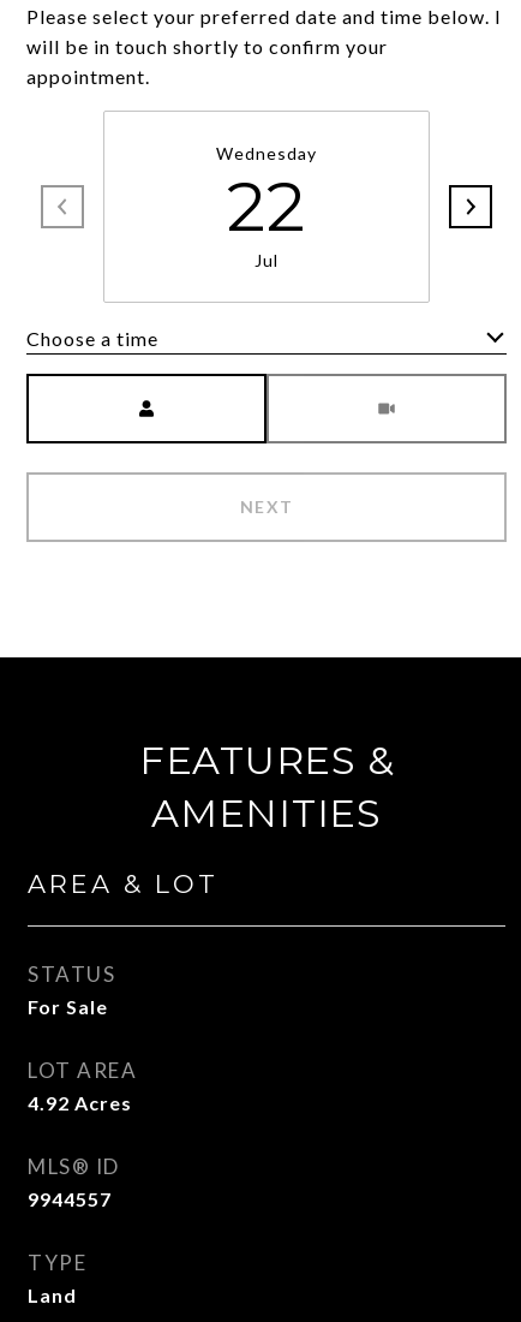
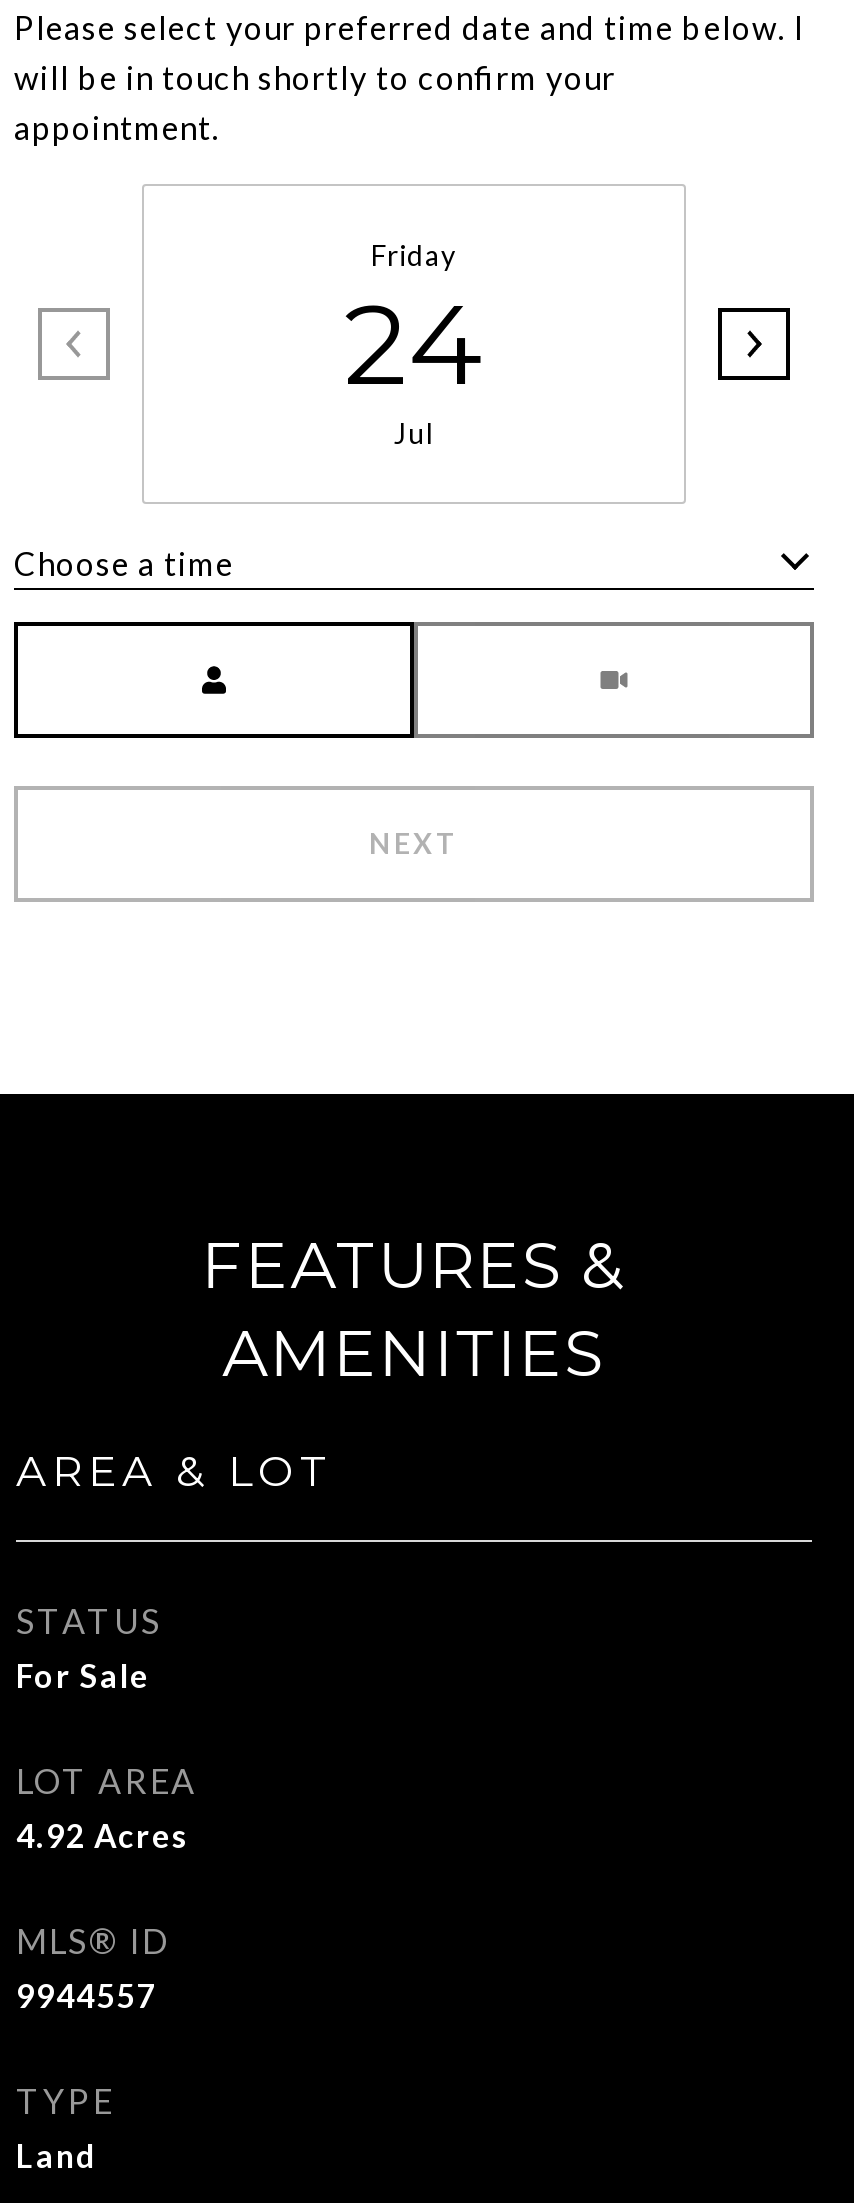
[216,143,317,248] Wednesday | 22 -> [344,238,484,412] Friday | 24

